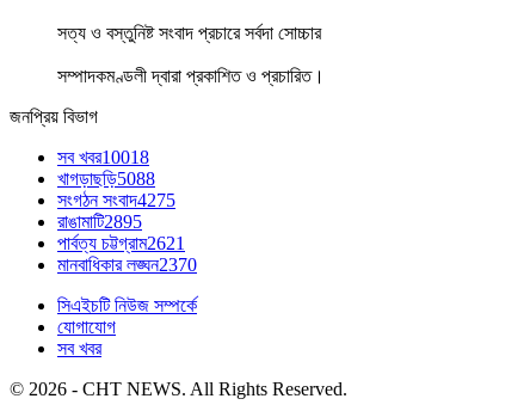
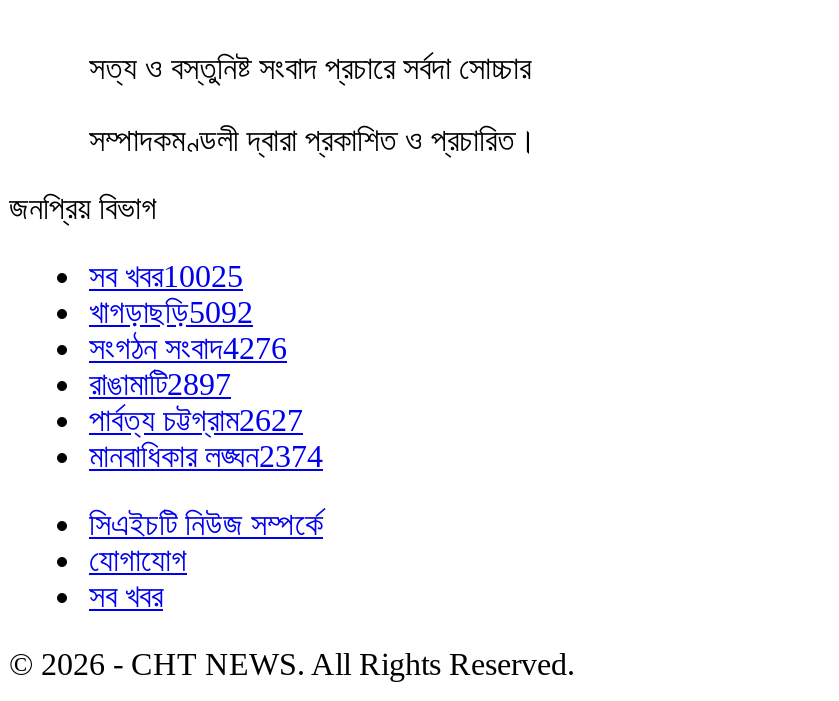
[57,147,149,167] সব খবর10018 -> [89,258,243,292] সব খবর10025
[57,168,155,188] খাগড়াছড়ি5088 -> [89,294,253,328] খাগড়াছড়ি5092
[57,190,175,210] সংগঠন সংবাদ4275 -> [89,330,287,364] সংগঠন সংবাদ4276
[57,211,142,231] রাঙামাটি2895 -> [89,366,231,400] রাঙামাটি2897
[57,233,185,253] পার্বত্য চট্টগ্রাম2621 -> [89,402,303,436] পার্বত্য চট্টগ্রাম2627
[57,254,197,274] মানবাধিকার লঙ্ঘন2370 -> [89,438,323,472] মানবাধিকার লঙ্ঘন2374

